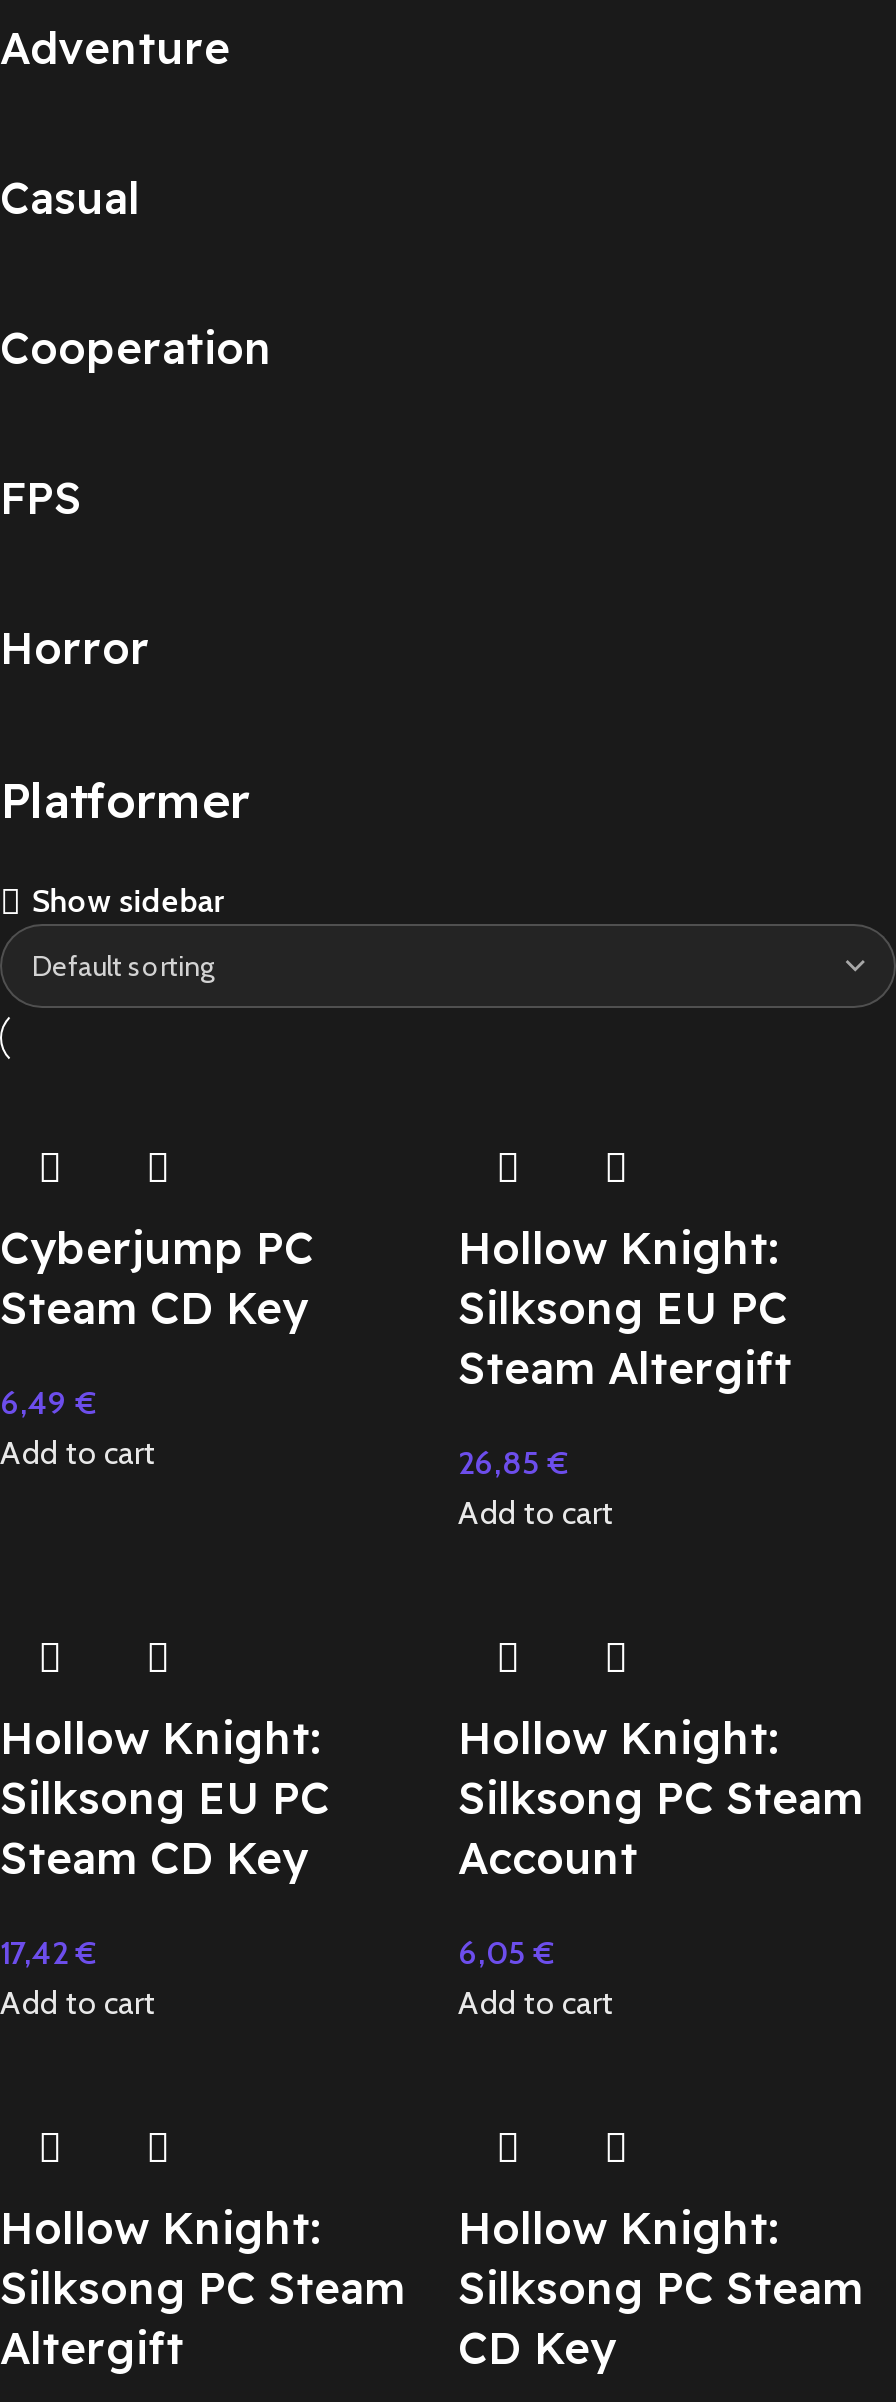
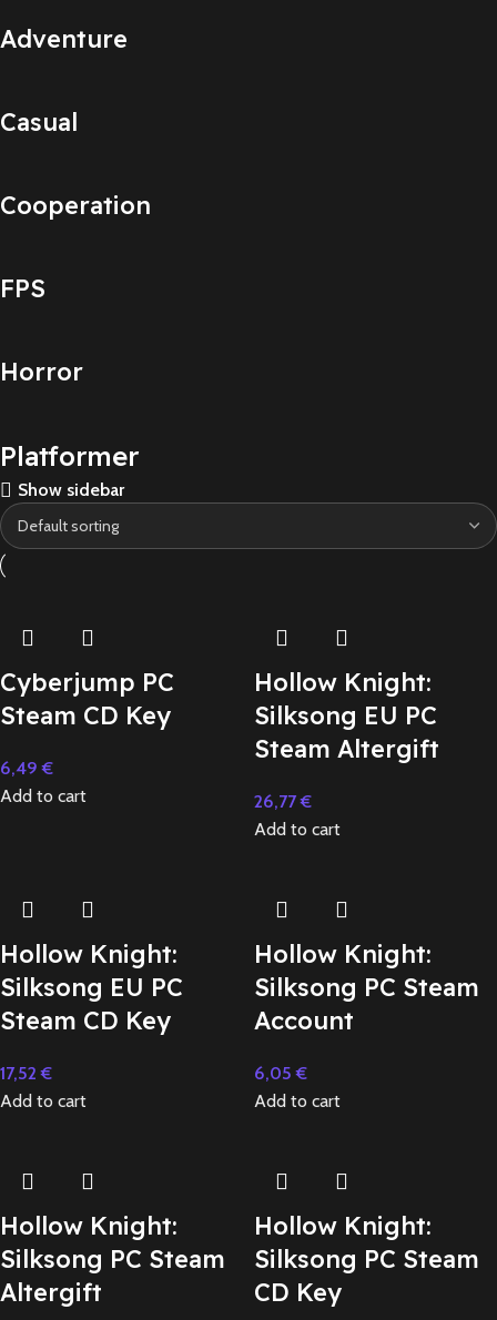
[458,1444,568,1482] 26,85 € -> [254,791,312,812] 26,77 €
[0,1934,96,1972] 17,42 € -> [0,1063,52,1084] 17,52 €

